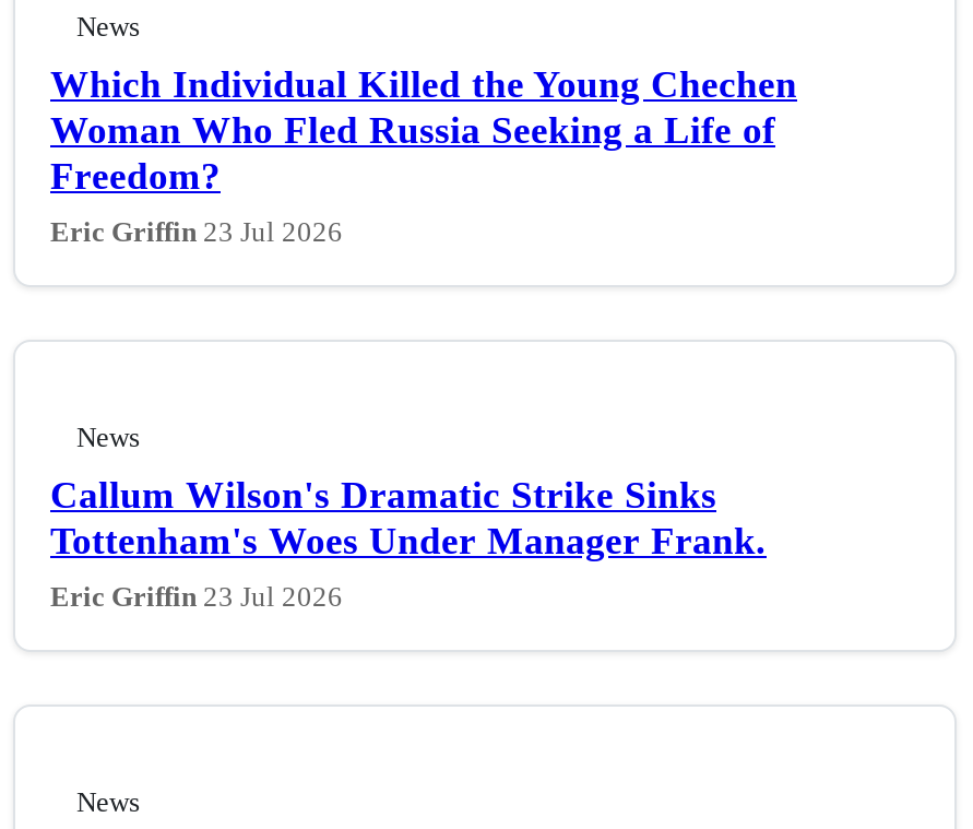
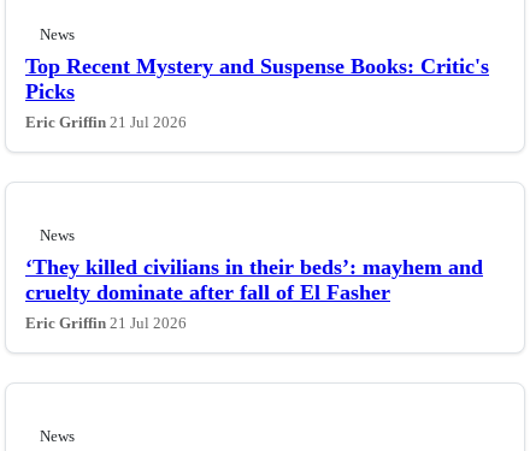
[50,62,797,248] Which Individual Killed the Young Chechen | Woman Who Fled Russia Seeking a Life of | Freedom? | Eric Griffin 23 Jul 2026 -> [25,54,489,131] Top Recent Mystery and Suspense Books: Critic's | Picks | Eric Griffin 21 Jul 2026
[50,473,767,613] Callum Wilson's Dramatic Strike Sinks | Tottenham's Woes Under Manager Frank. | Eric Griffin 23 Jul 2026 -> [25,255,483,332] ‘They killed civilians in their beds’: mayhem and | cruelty dominate after fall of El Fasher | Eric Griffin 21 Jul 2026

